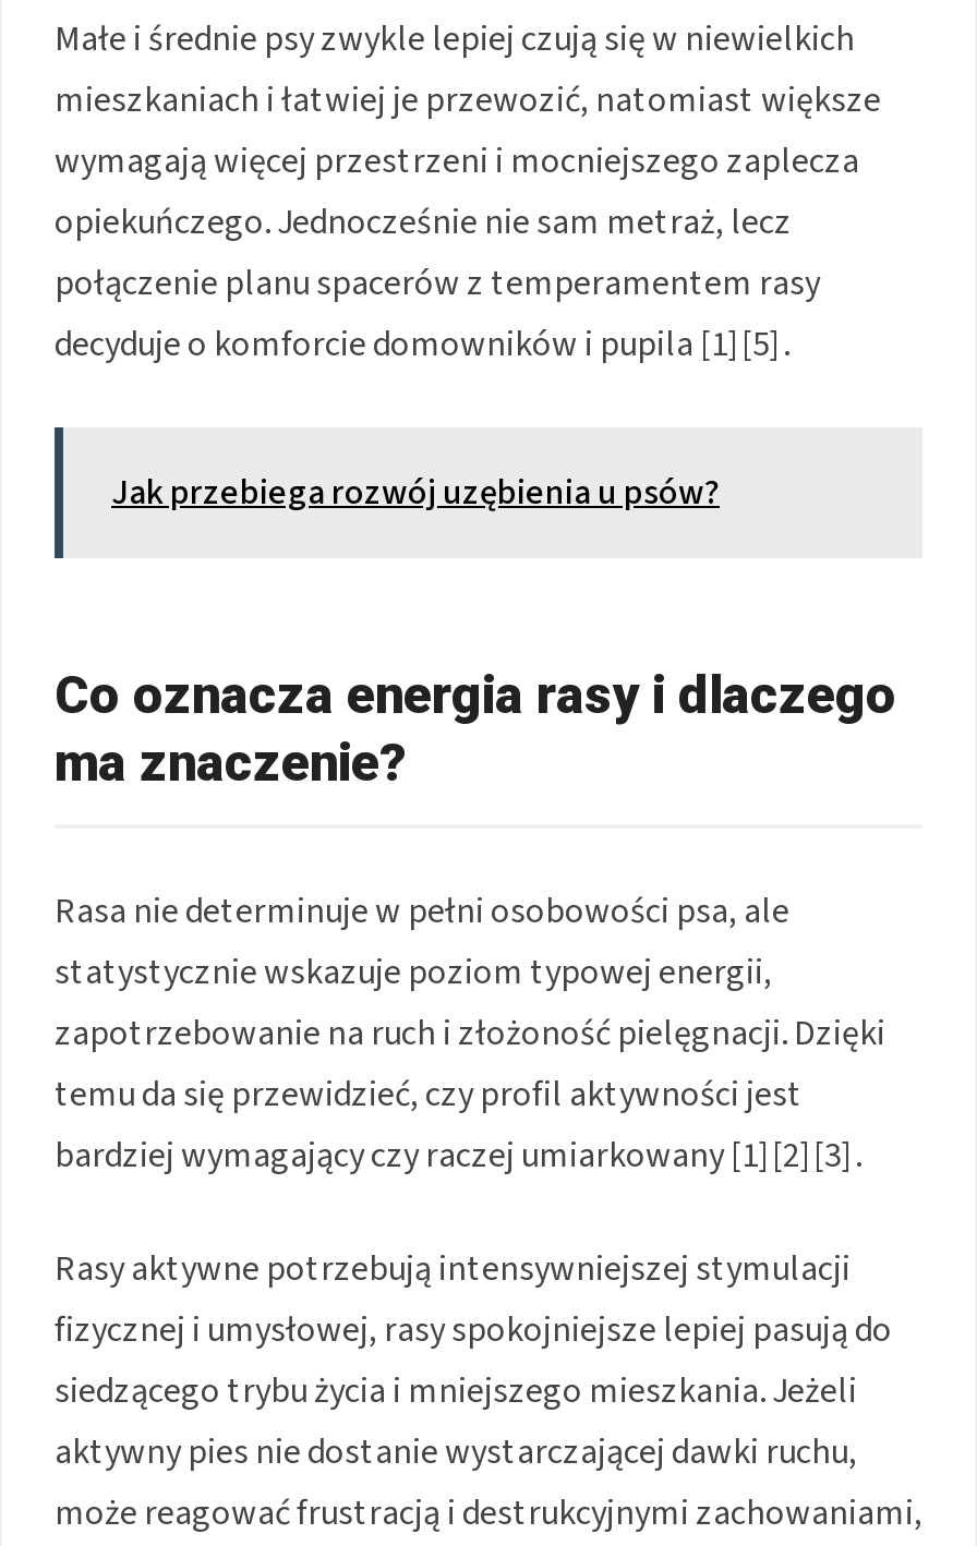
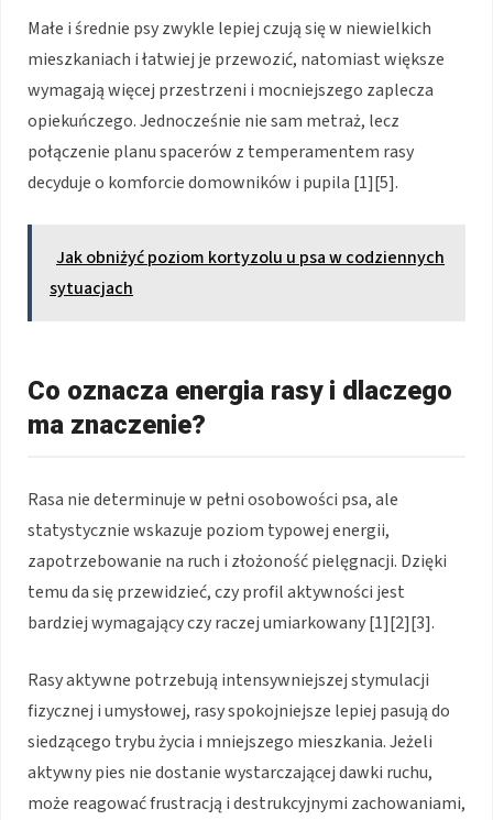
[111,469,720,517] Jak przebiega rozwój uzębienia u psów? -> [50,245,445,300] Jak obniżyć poziom kortyzolu u psa w codziennych | sytuacjach

